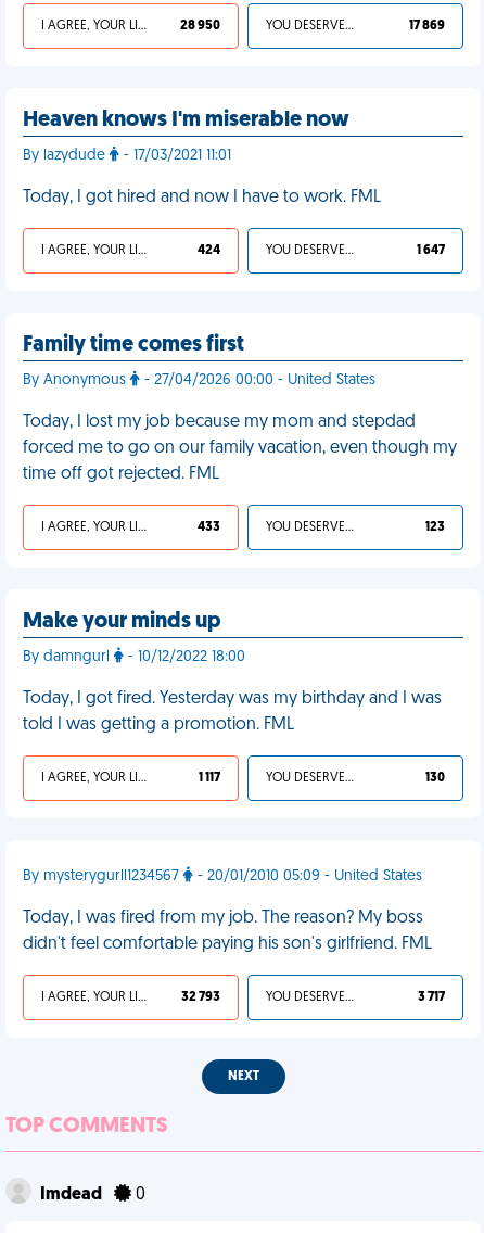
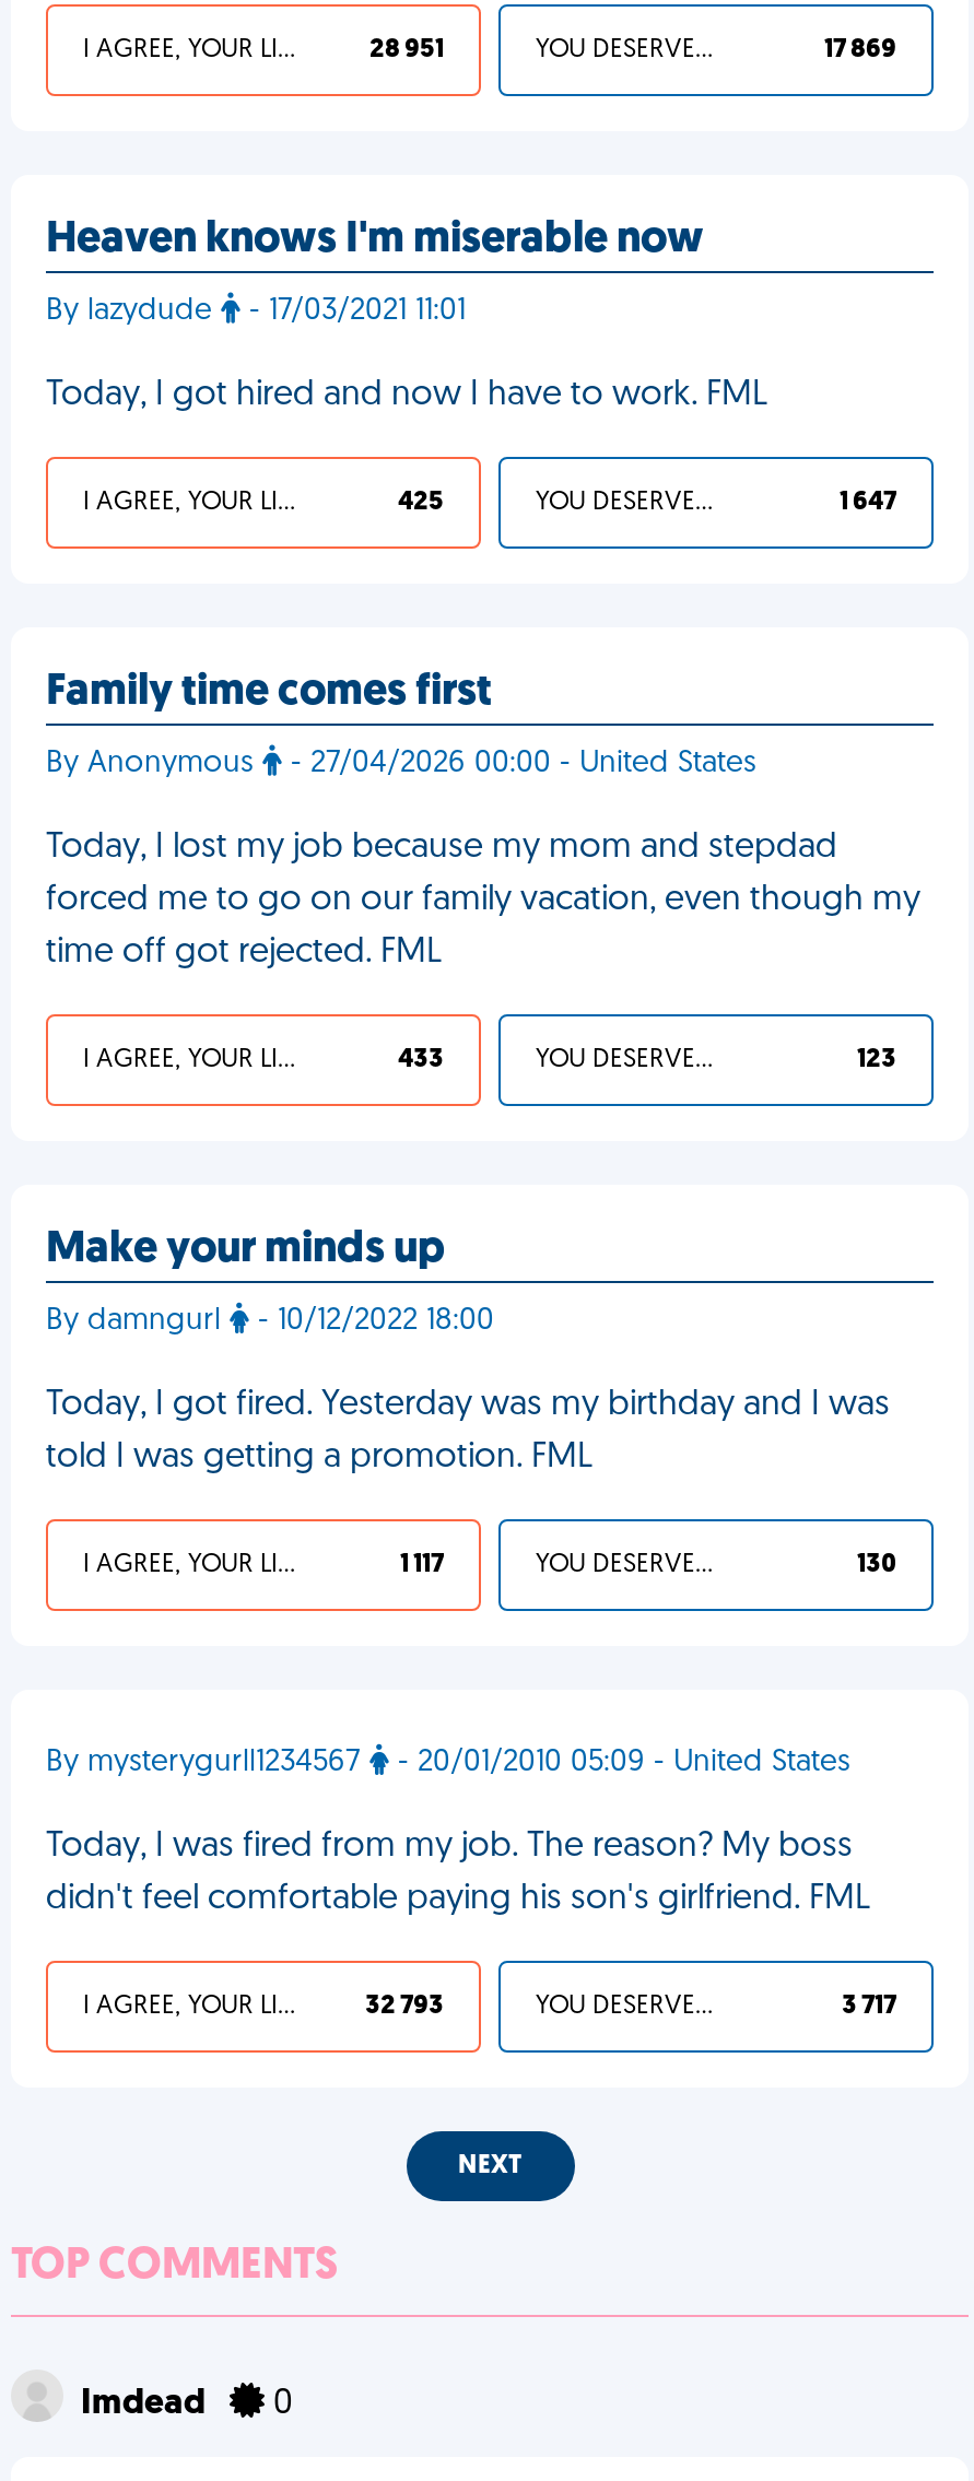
[180,20,220,33] 28 950 -> [369,37,444,63] 28 951
[198,244,220,257] 424 -> [398,490,444,516] 425

